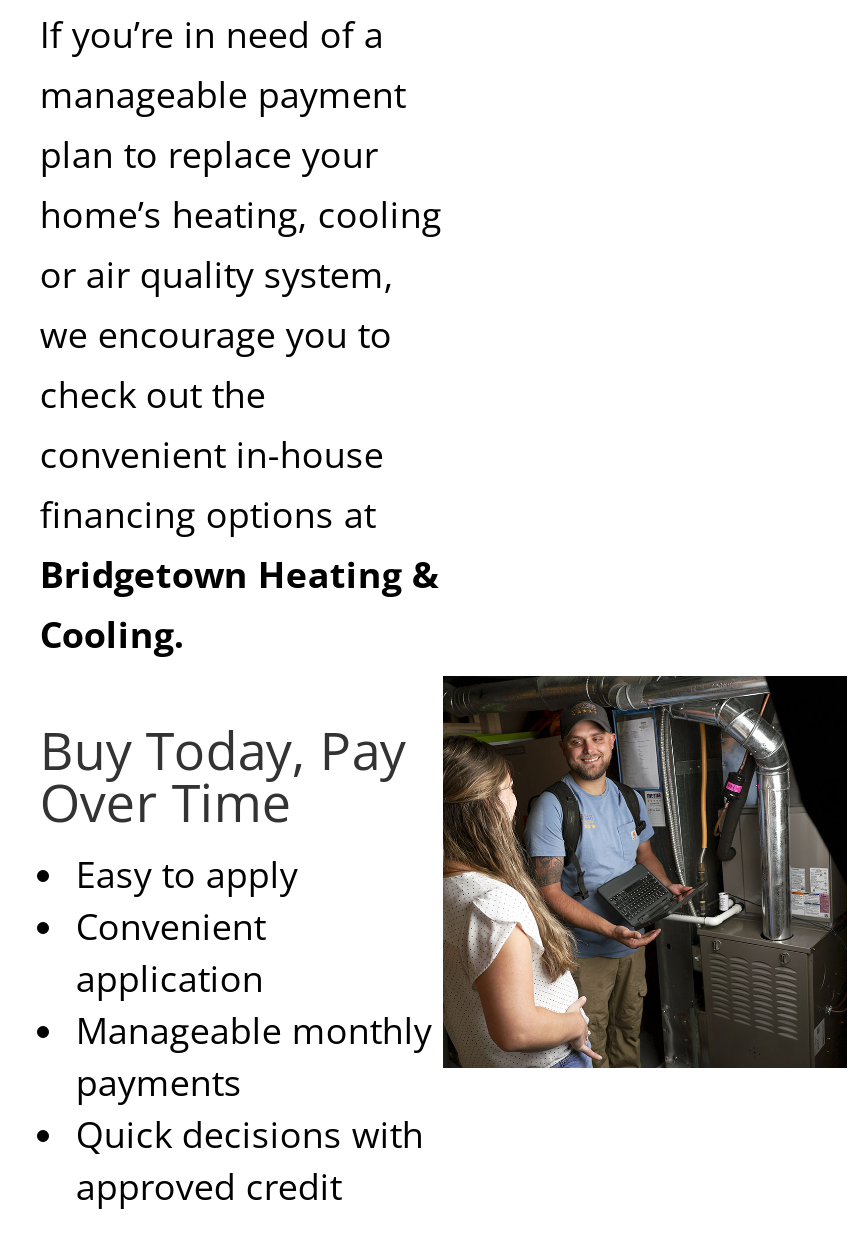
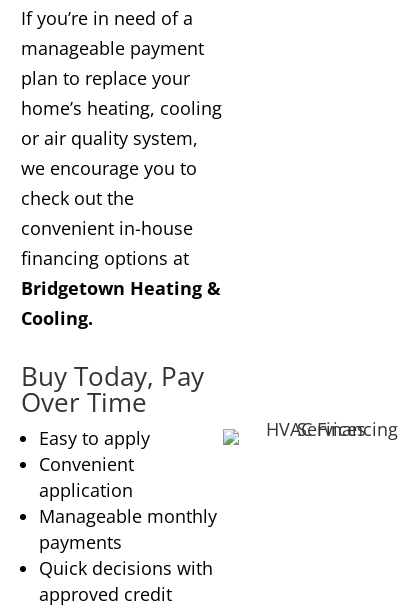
[441,674,849,1070] [image] -> none

